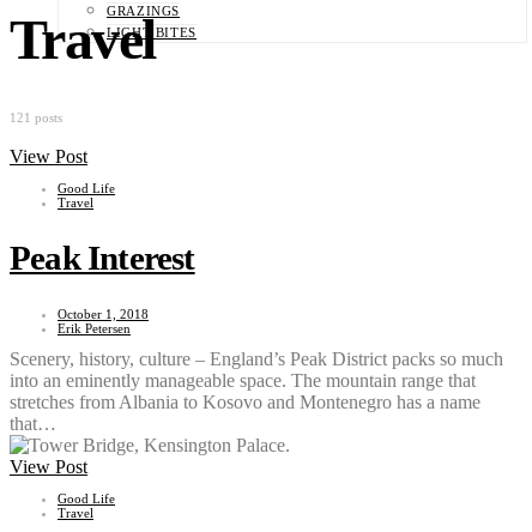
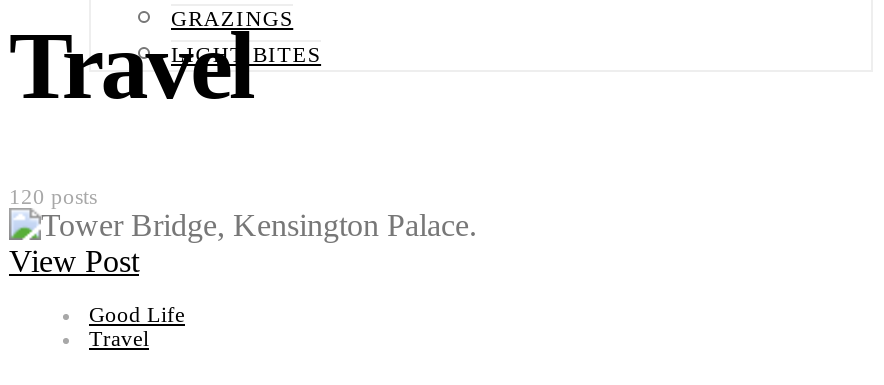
[10,111,503,434] 121 posts | View Post | Good Life | Travel | Peak Interest | October 1, 2018 | Erik Petersen | Scenery, history, culture – England’s Peak District packs so much | into an eminently manageable space. The mountain range that | stretches from Albania to Kosovo and Montenegro has a name | that… -> [9,185,97,209] 120 posts

